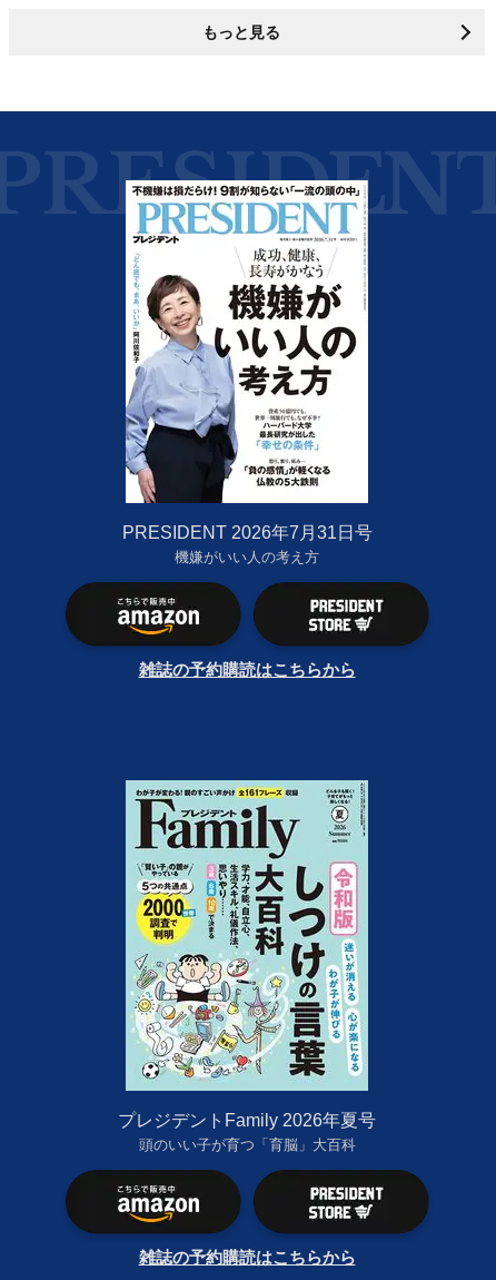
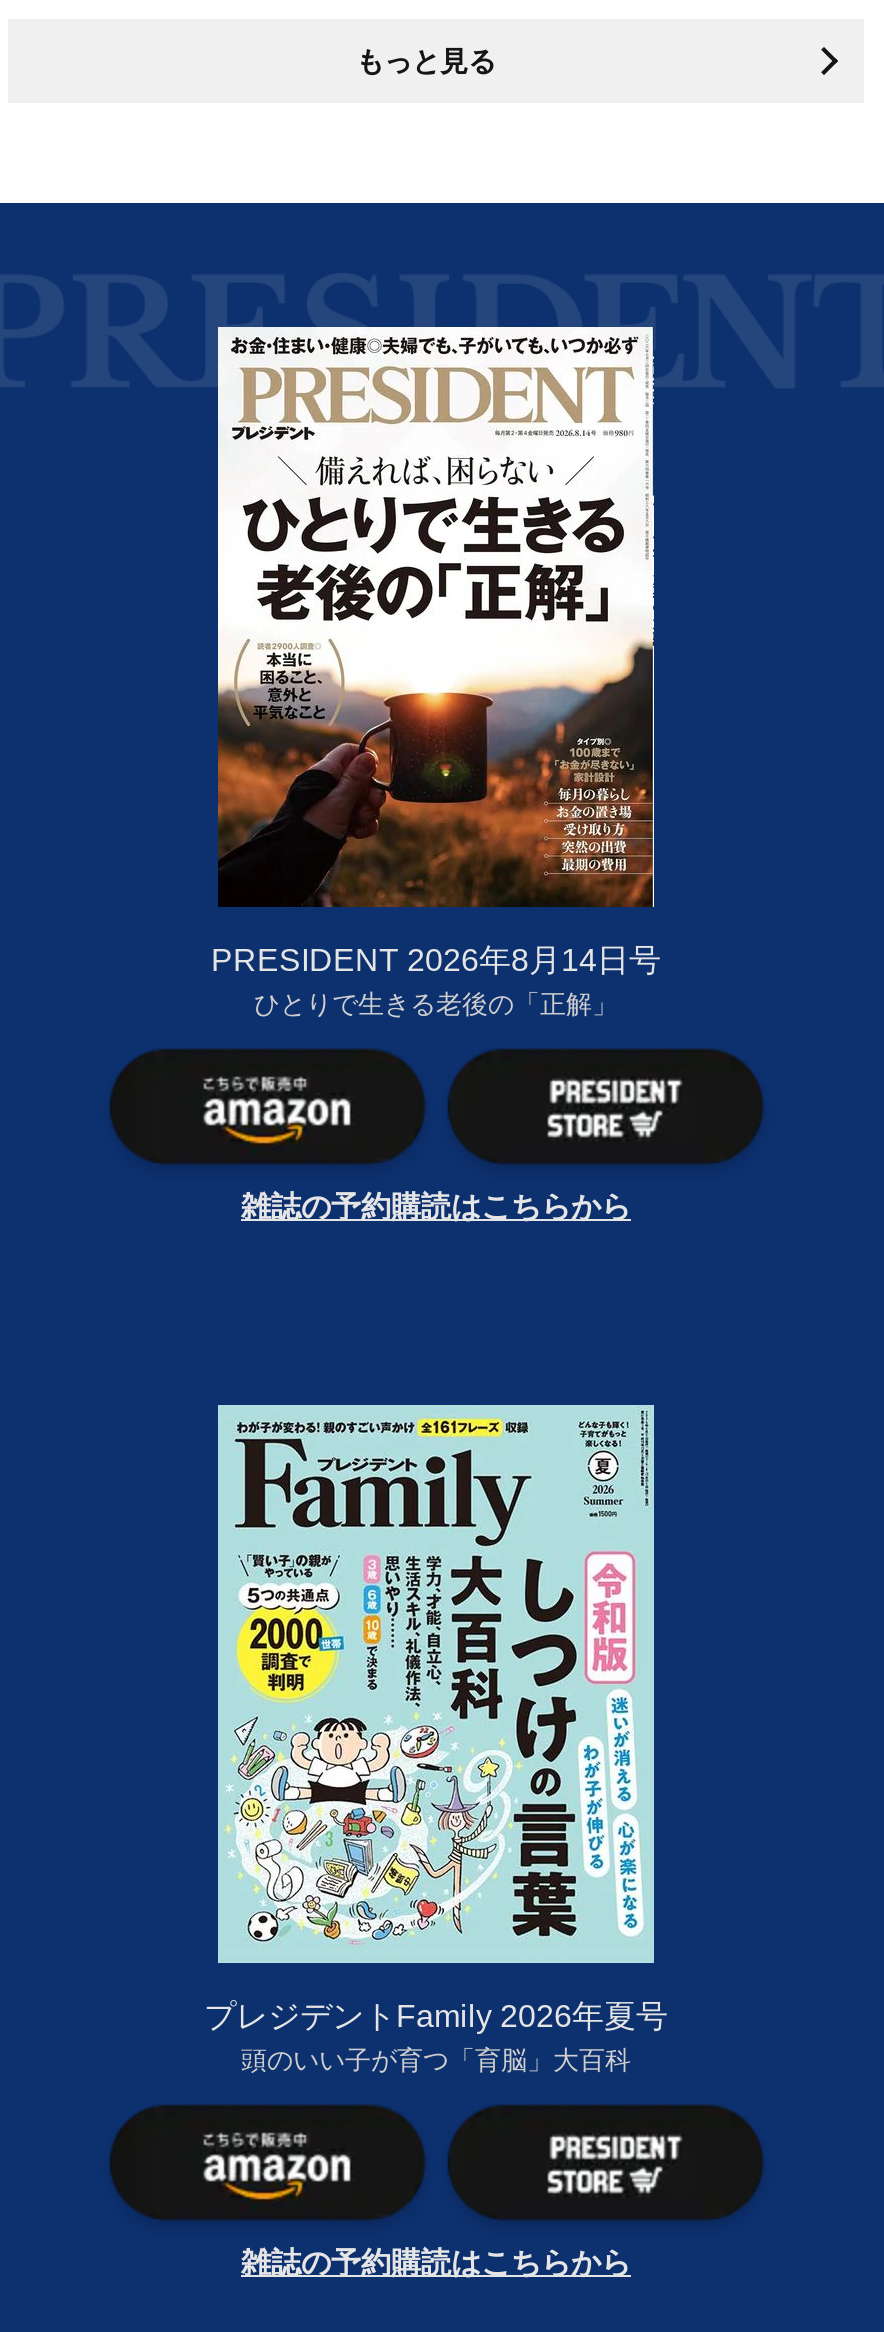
[122,184,372,565] [image] | PRESIDENT 2026年7月31日号 | 機嫌がいい人の考え方 -> [211,331,661,1019] [image] | PRESIDENT 2026年8月14日号 | ひとりで生きる老後の「正解」

